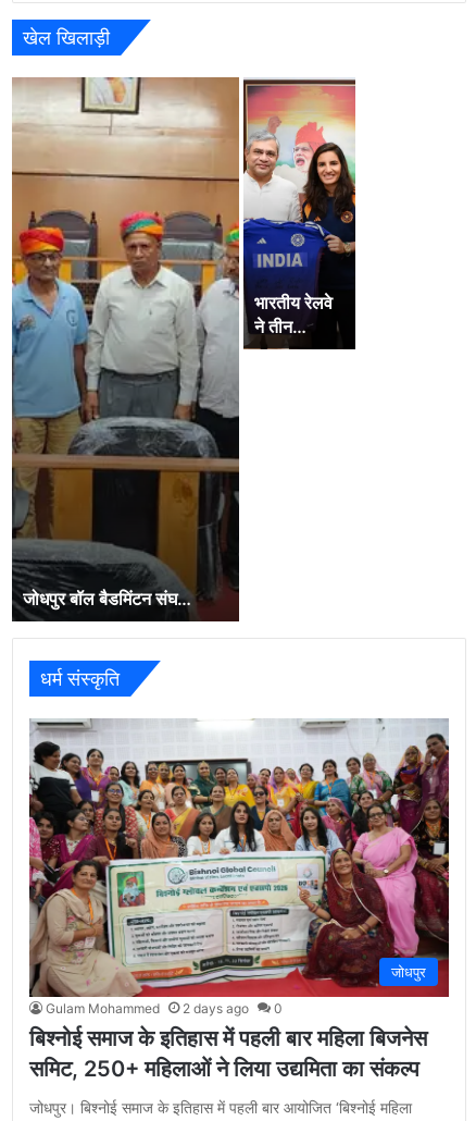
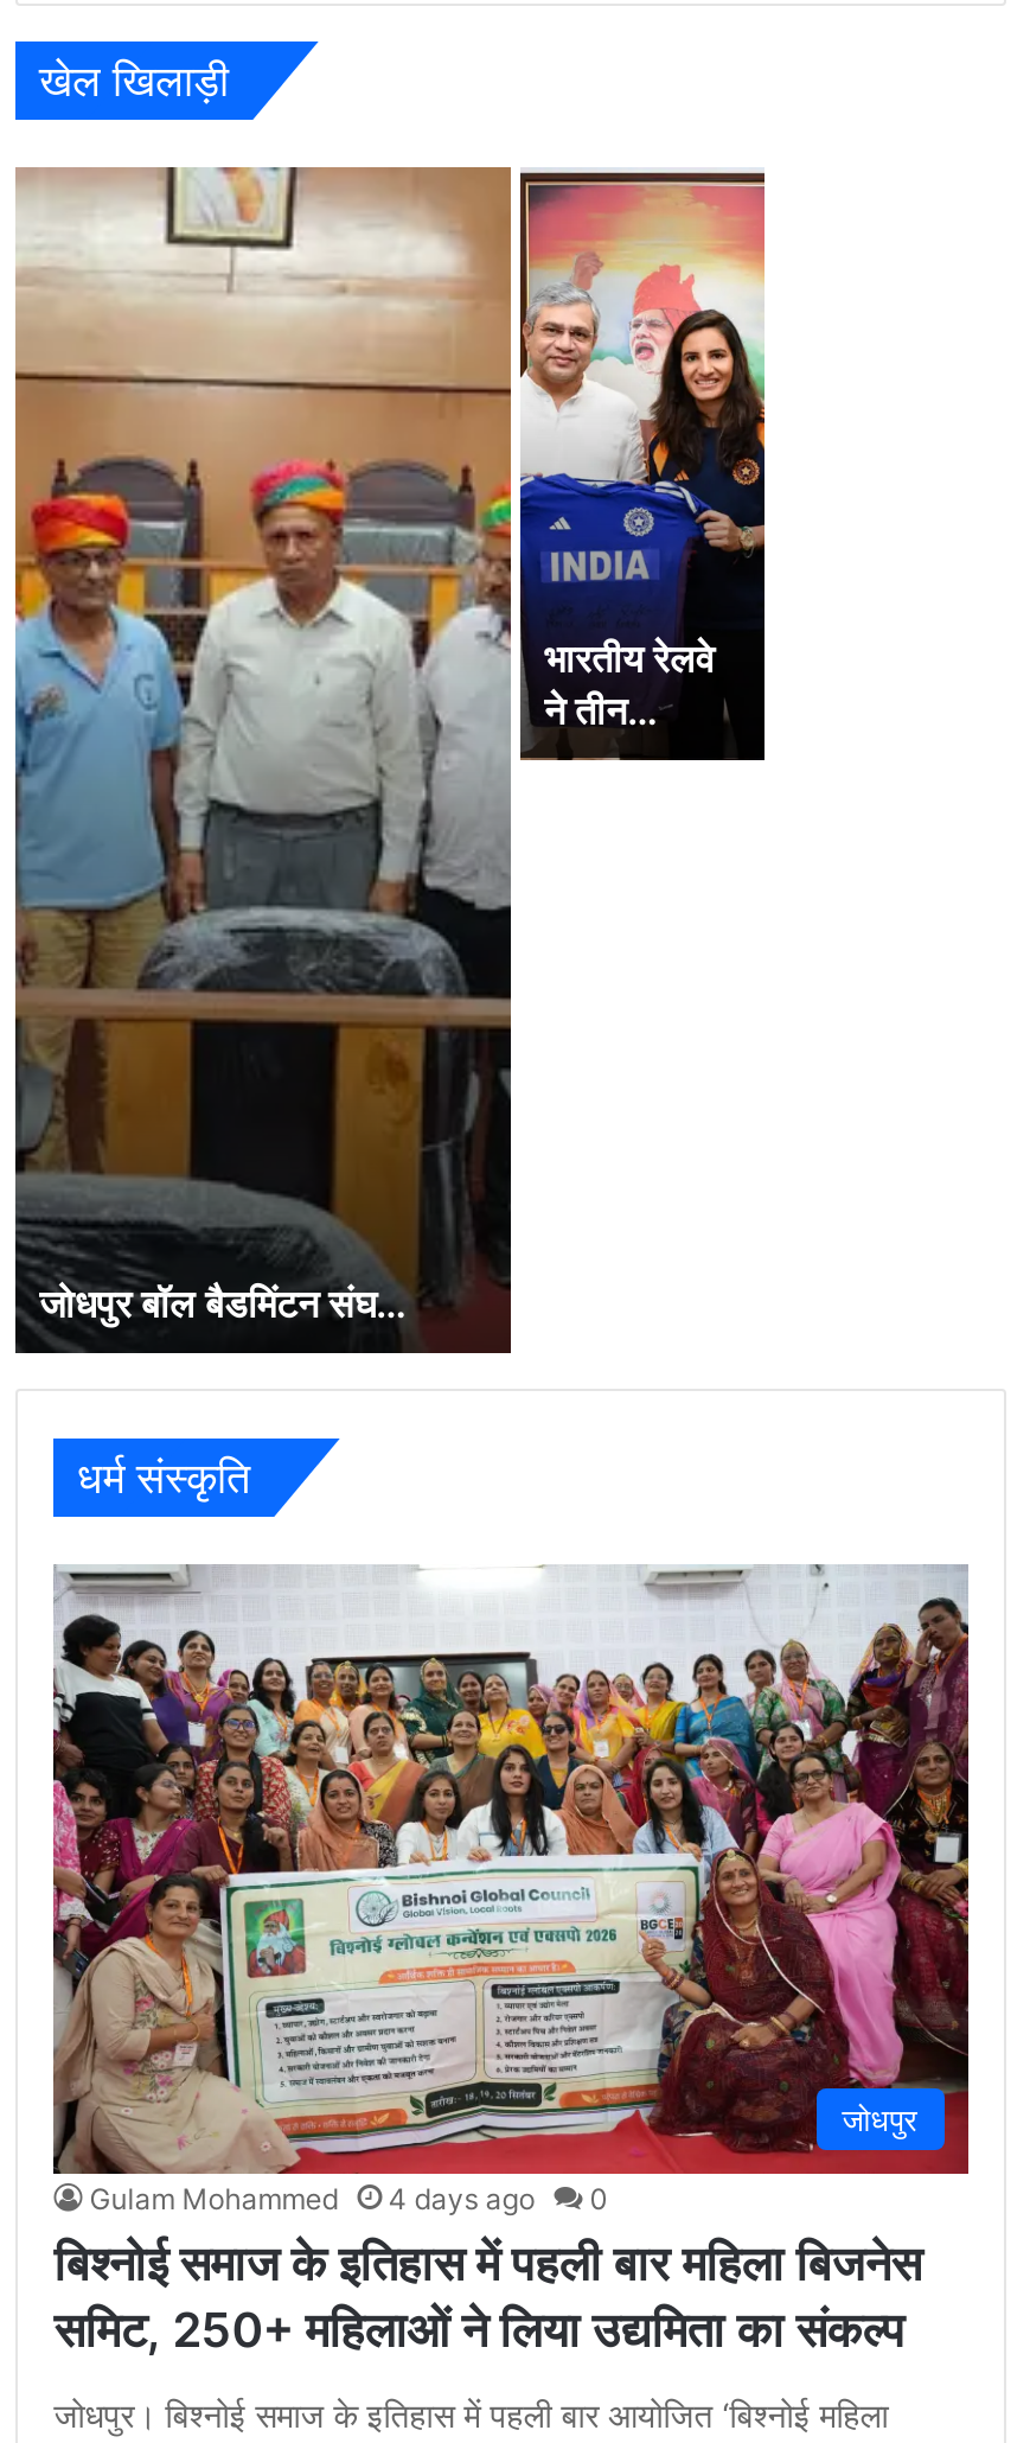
[46,1001,283,1017] Gulam Mohammed 2 days ago 0 -> [90,2180,609,2216] Gulam Mohammed 4 days ago 0

